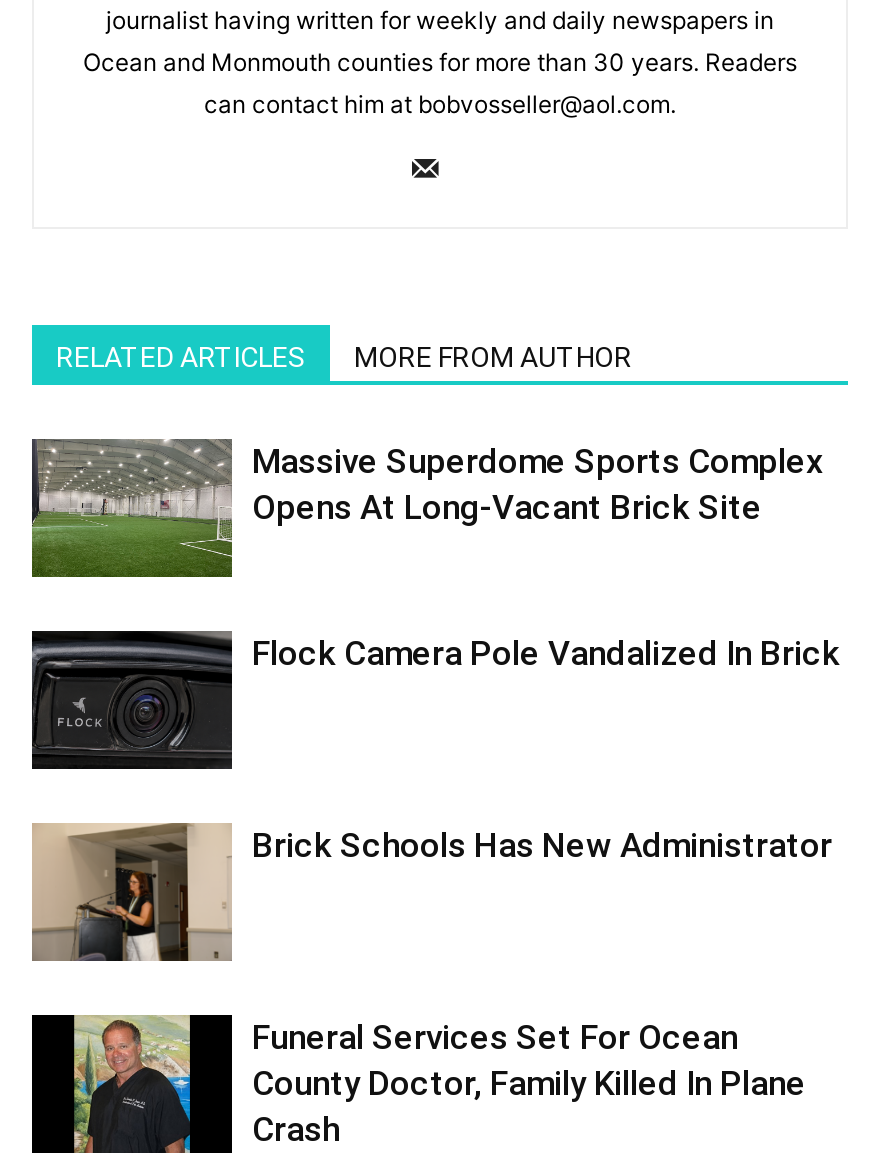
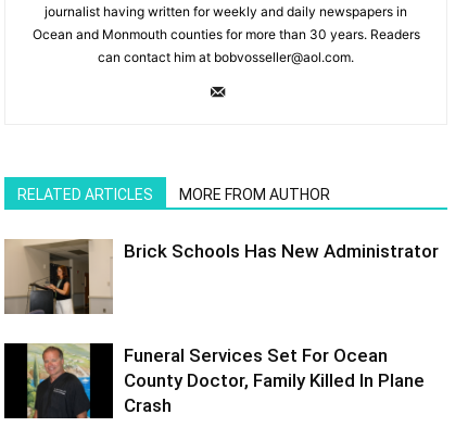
[32,438,824,578] [image] | Massive Superdome Sports Complex | Opens At Long-Vacant Brick Site -> none
[30,630,840,770] [image] | Flock Camera Pole Vandalized In Brick -> none

